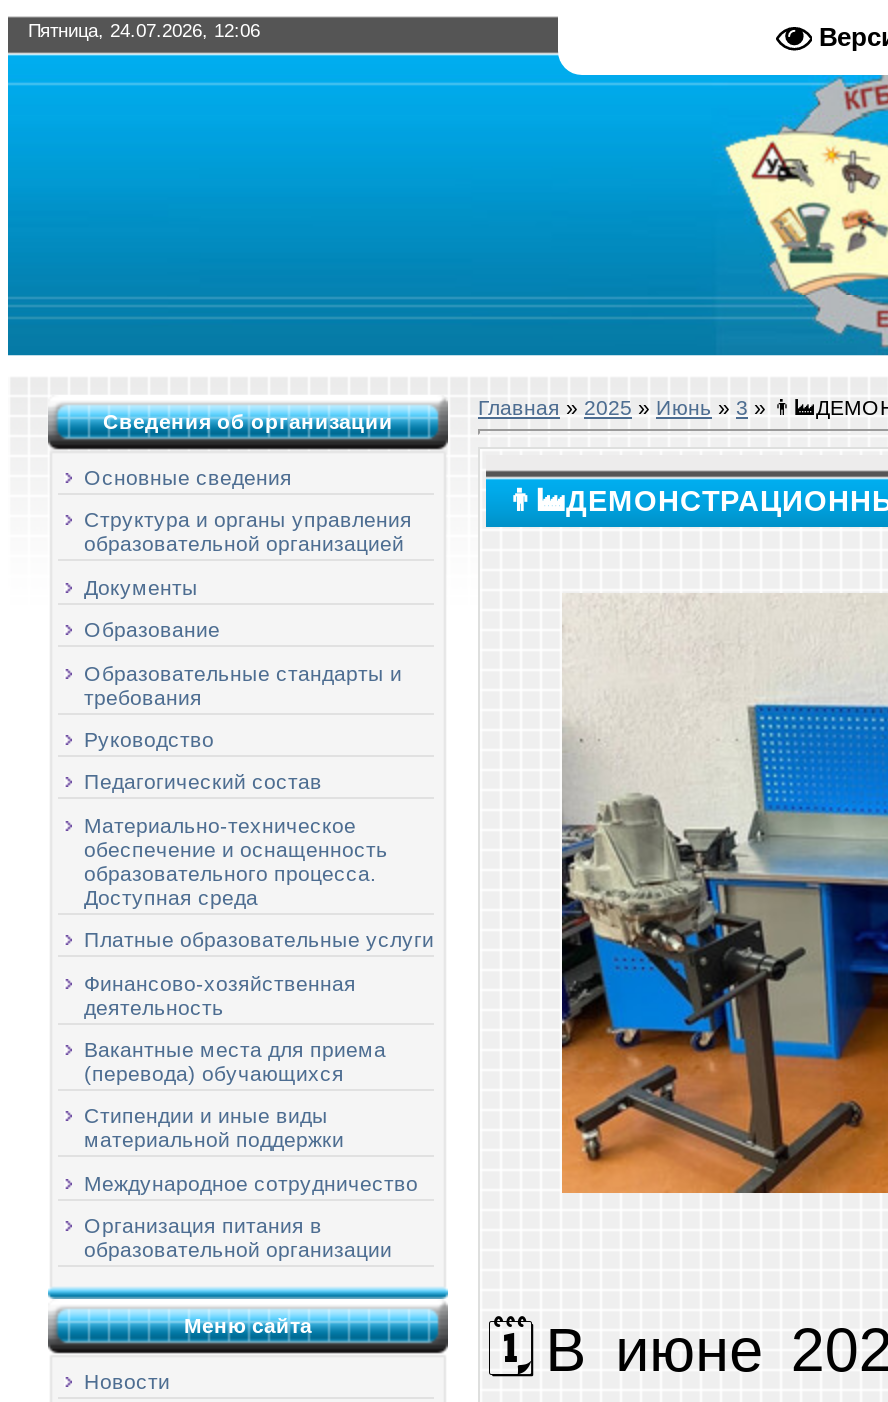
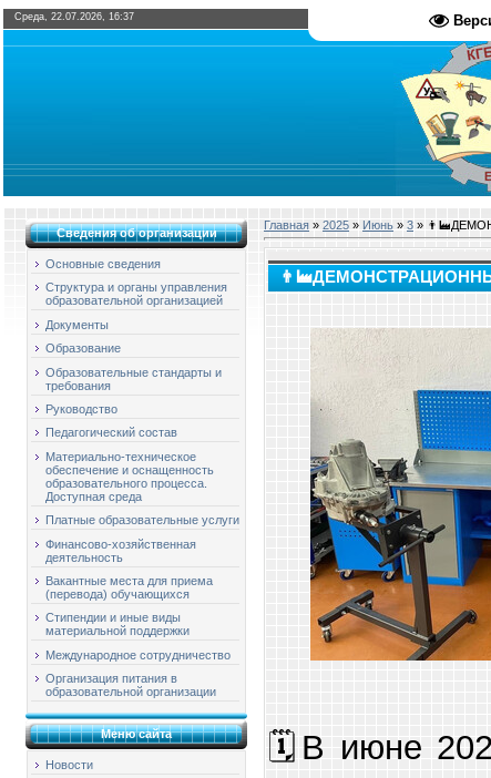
[28,21,260,41] Пятница, 24.07.2026, 12:06 -> [14,11,134,22] Среда, 22.07.2026, 16:37

